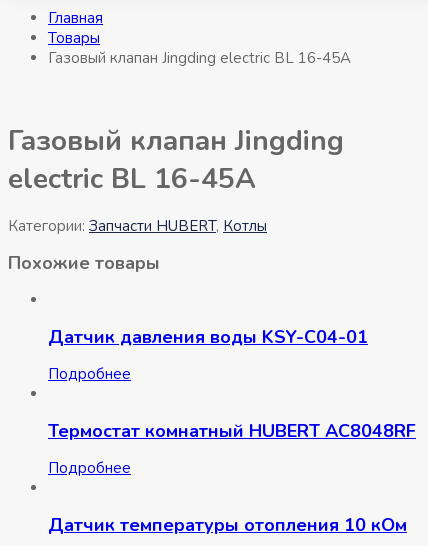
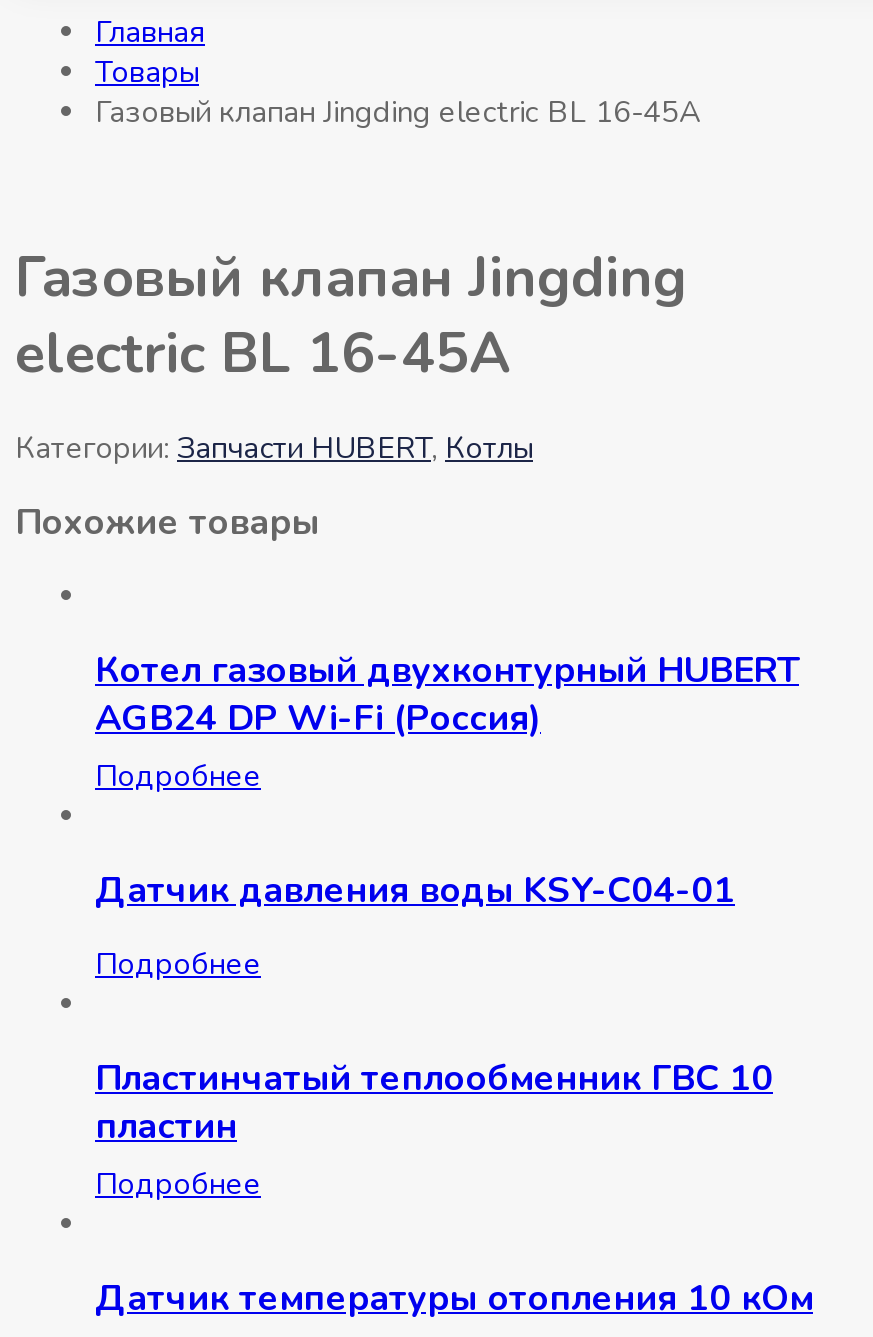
none -> [95,646,799,796] Котел газовый двухконтурный HUBERT | AGB24 DP Wi-Fi (Россия) | Подробнее
[48,419,416,443] Термостат комнатный HUBERT АС8048RF -> [95,1054,773,1150] Пластинчатый теплообменник ГВС 10 | пластин

